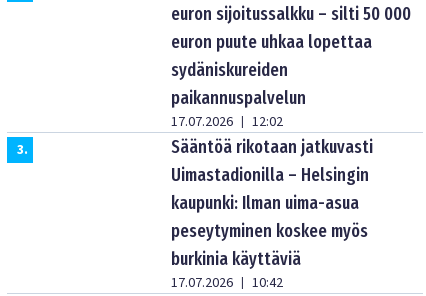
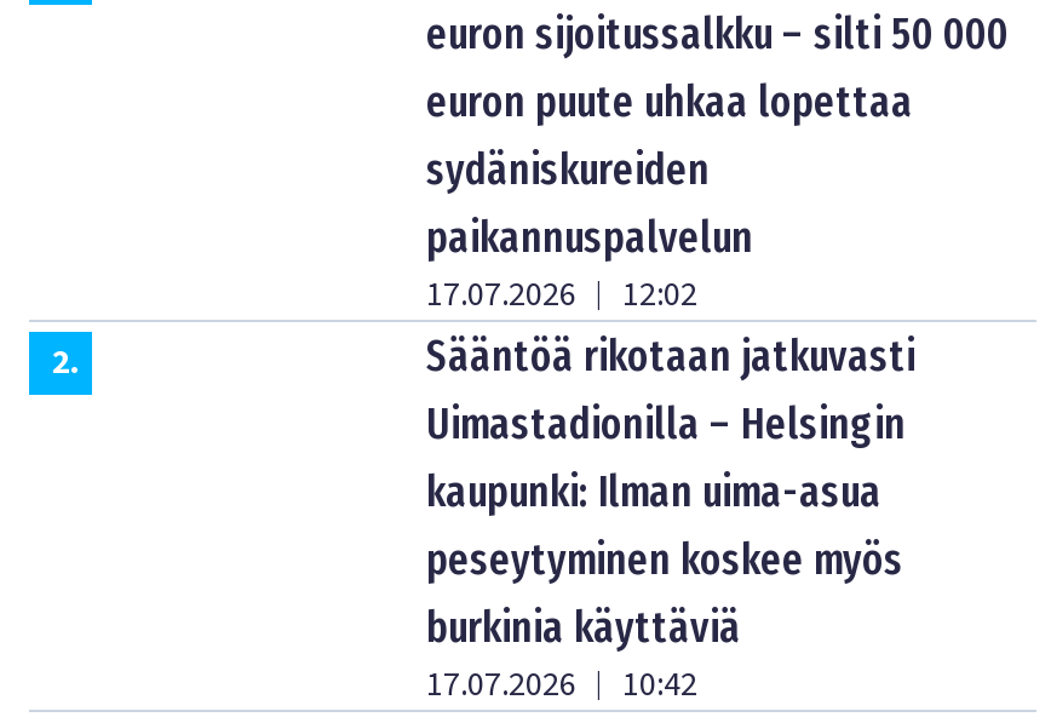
[16,140,27,160] 3. -> [52,339,79,387] 2.

